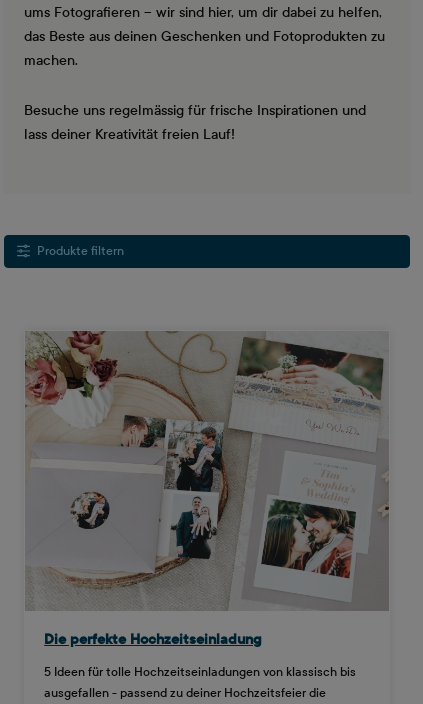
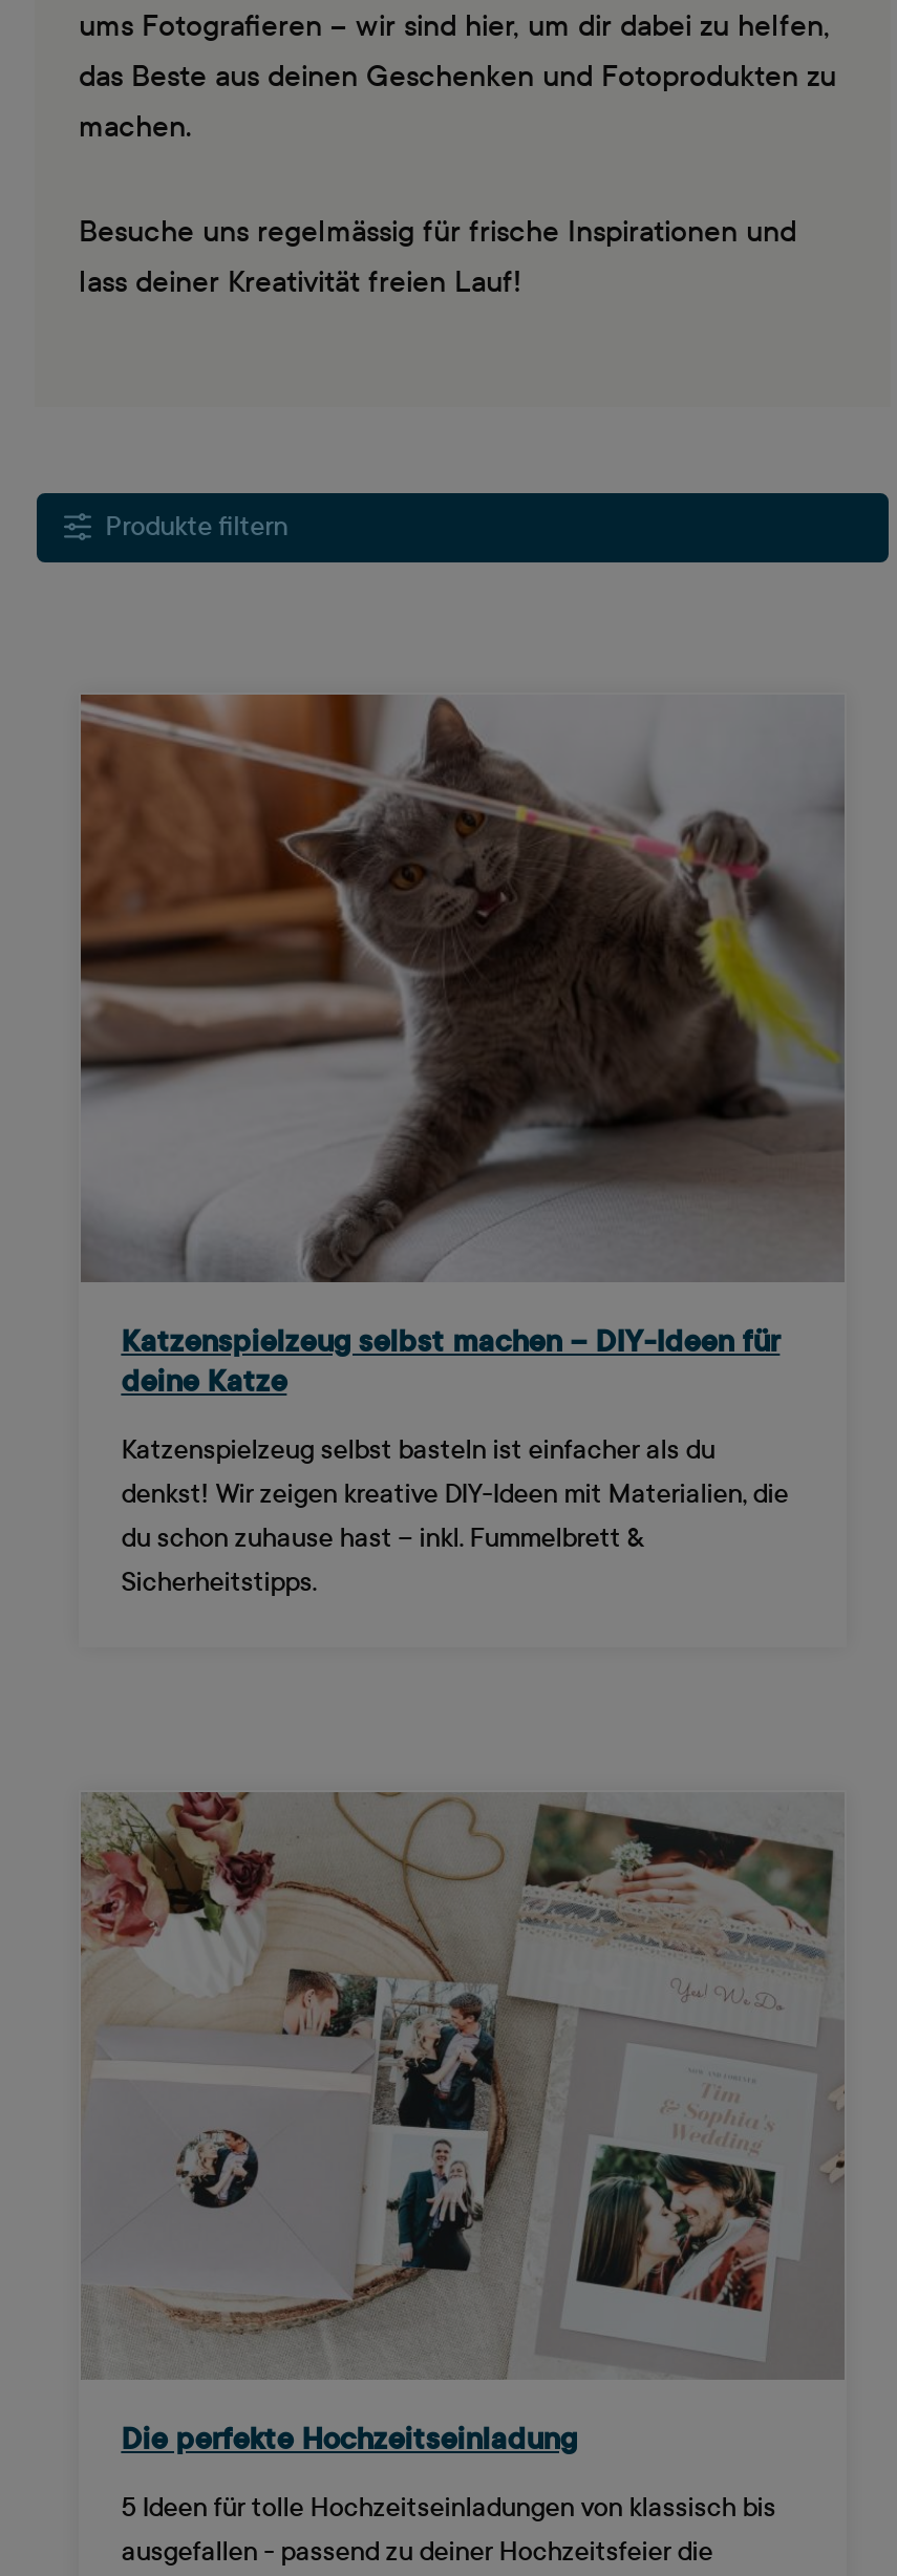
none -> [79,695,845,1596] [image] | Katzenspielzeug selbst machen – DIY-Ideen für | deine Katze | Katzenspielzeug selbst basteln ist einfacher als du | denkst! Wir zeigen kreative DIY-Ideen mit Materialien, die | du schon zuhause hast – inkl. Fummelbrett & | Sicherheitstipps.

